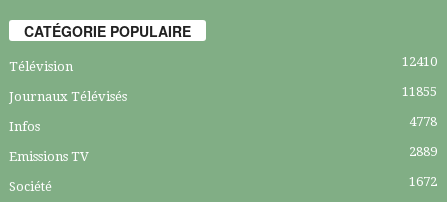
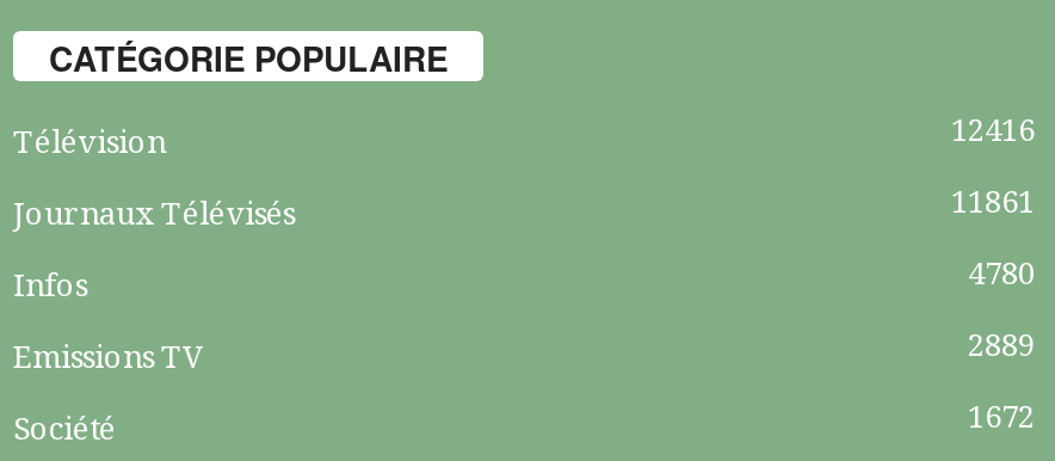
[402,54,437,69] 12410 -> [951,113,1035,148] 12416
[402,84,437,99] 11855 -> [951,184,1035,220] 11861
[409,114,437,129] 4778 -> [968,256,1035,292] 4780

